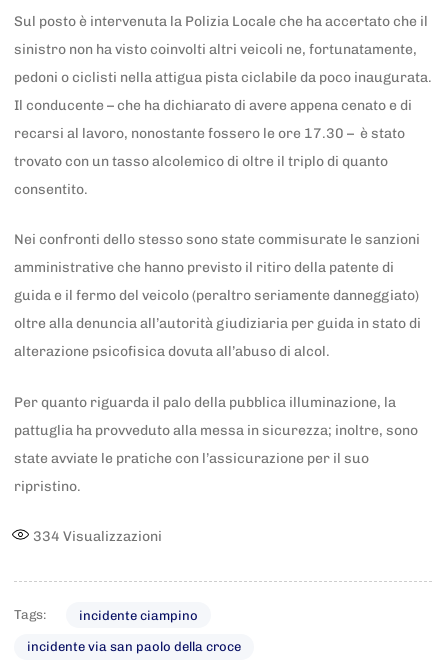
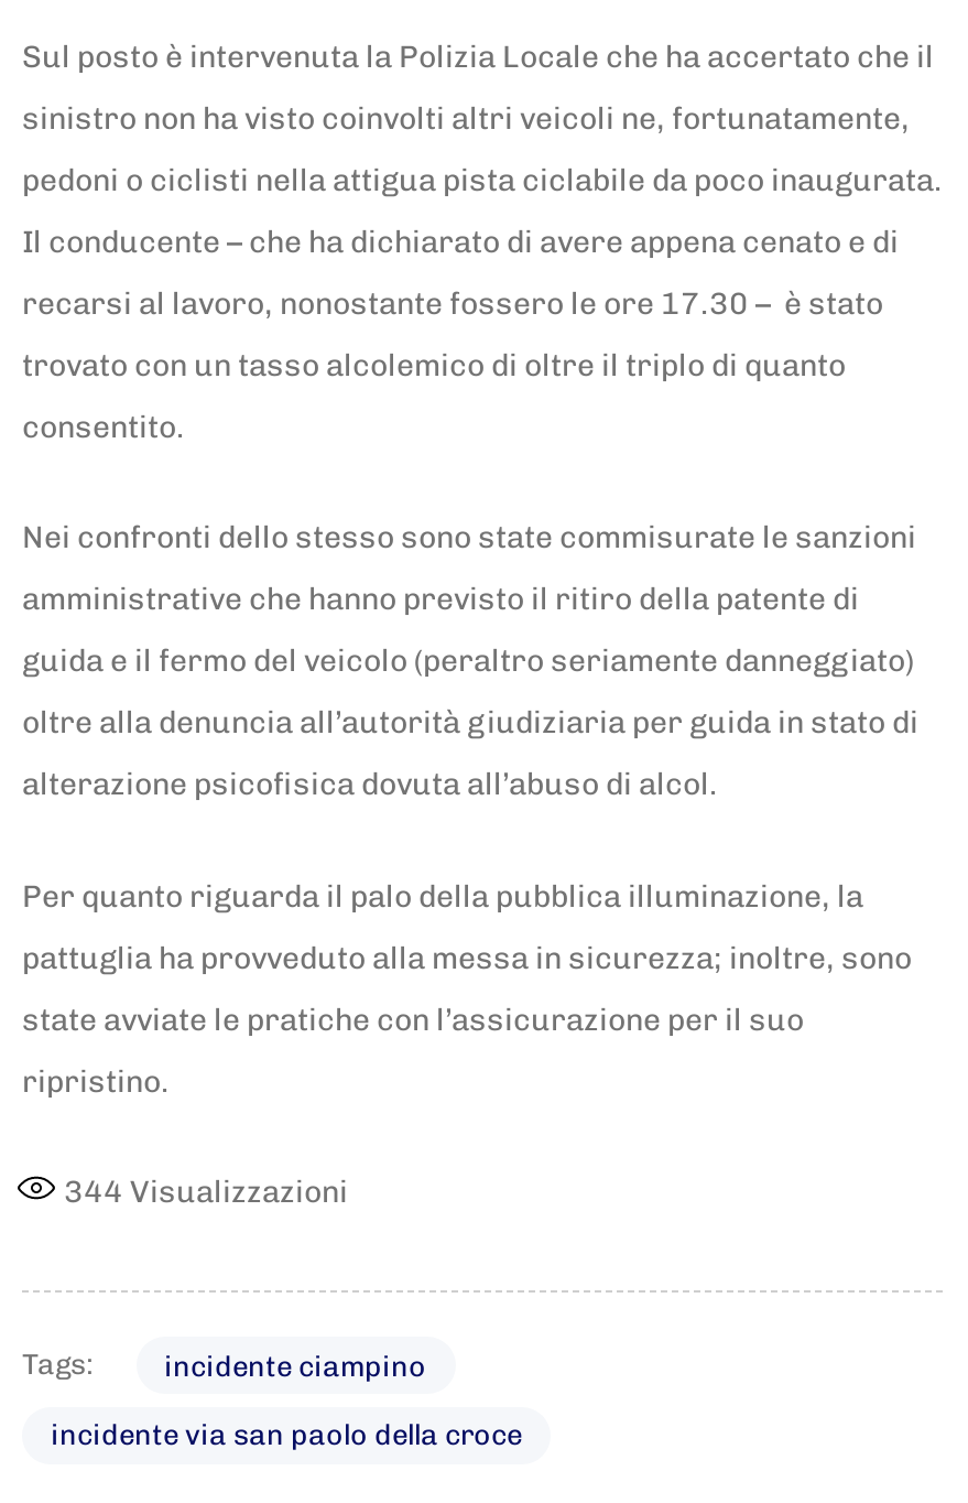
[33,528,162,545] 334 Visualizzazioni -> [64,1174,348,1211] 344 Visualizzazioni

